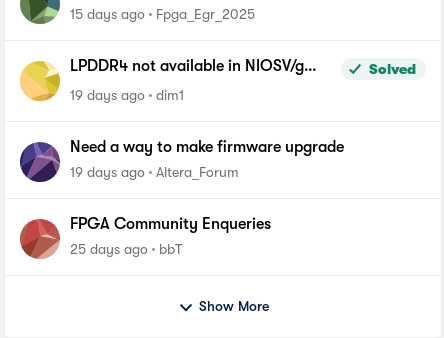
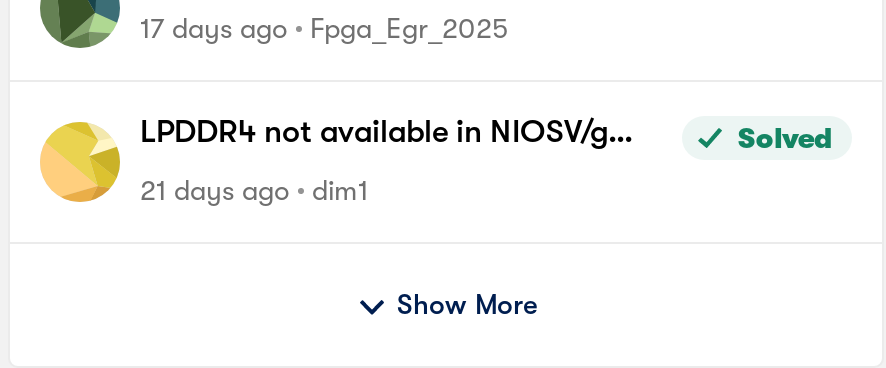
[70,6,255,22] 15 days ago Fpga_Egr_2025 -> [140,12,508,44] 17 days ago Fpga_Egr_2025
[70,87,145,103] 19 days ago -> [140,174,290,206] 21 days ago
[19,138,344,257] [image] | Need a way to make firmware upgrade | 19 days ago | Altera_Forum | FPGA Community Enqueries | 25 days ago | bbT -> none
[19,218,56,260] [image] -> none

